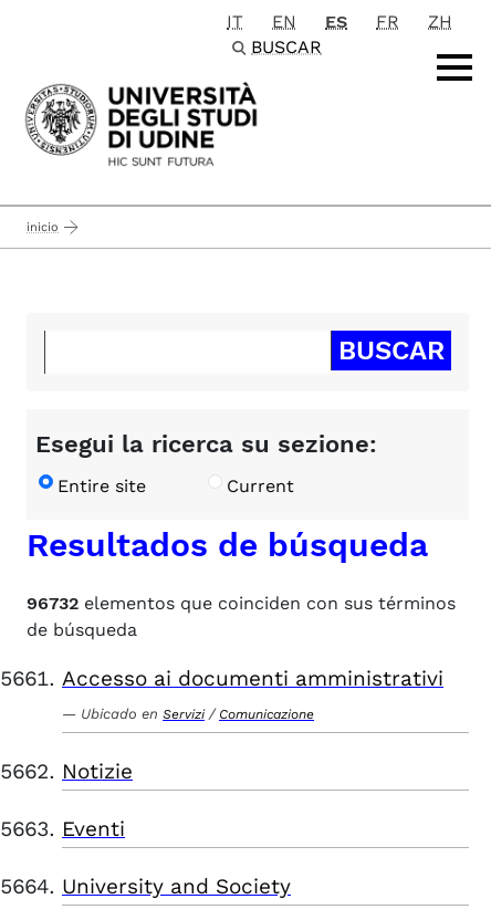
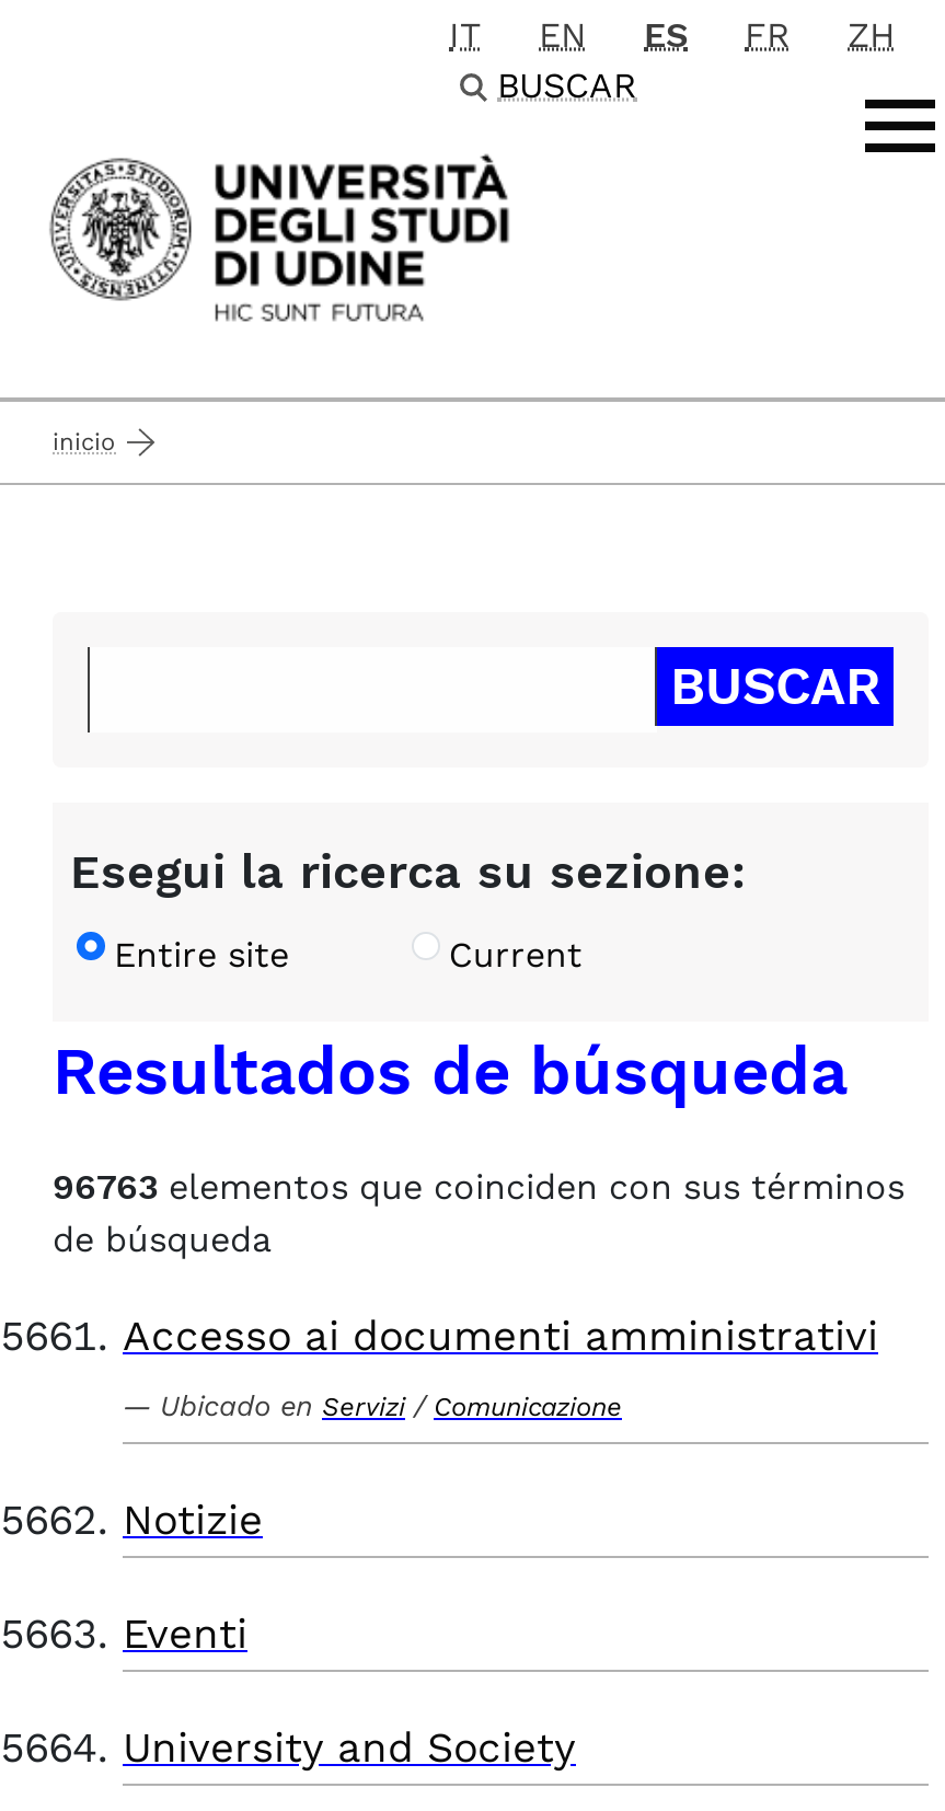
[27,593,456,614] 96732 elementos que coinciden con sus términos -> [53,1166,904,1208] 96763 elementos que coinciden con sus términos

